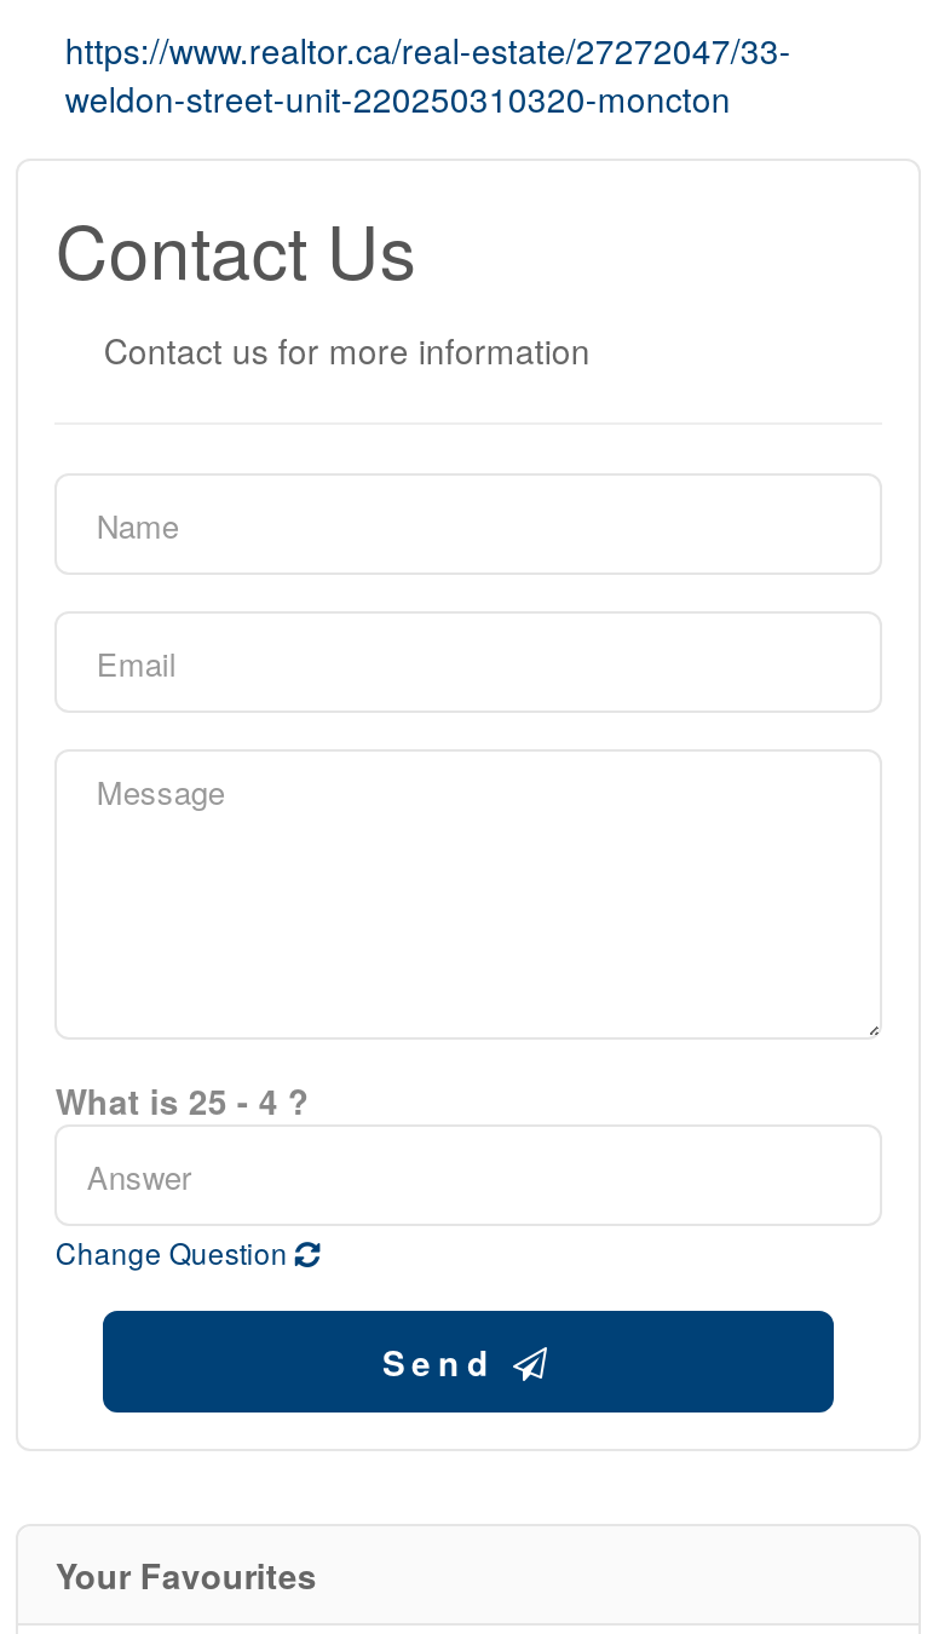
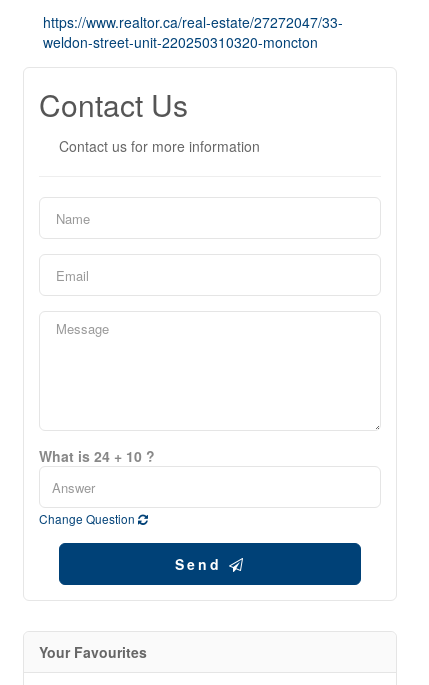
[55,1076,310,1124] What is 25 - 4 ? -> [39,446,155,466] What is 24 + 10 ?

